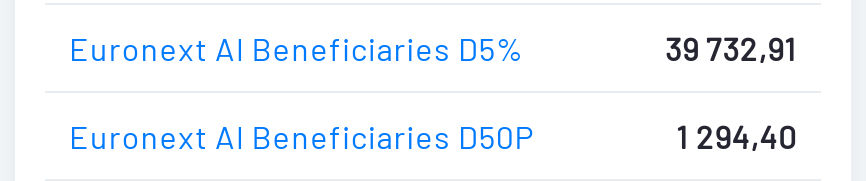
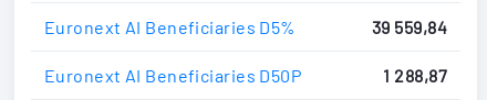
[665,29,797,67] 39 732,91 -> [372,16,447,37] 39 559,84
[676,117,797,155] 1 294,40 -> [384,65,447,86] 1 288,87

